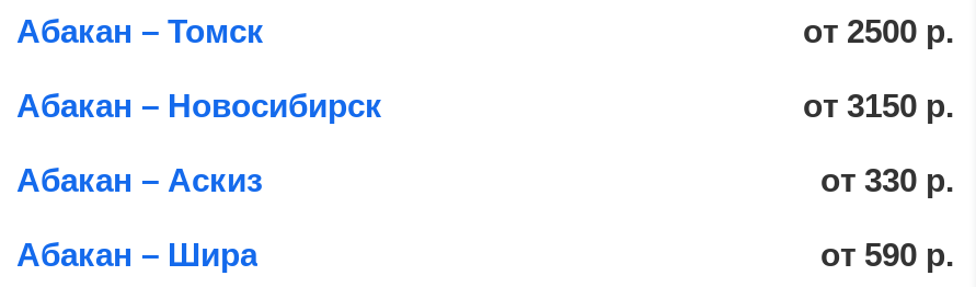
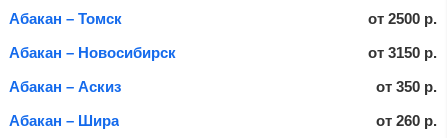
[820,161,954,198] от 330 р. -> [376,78,437,95] от 350 р.
[820,236,954,273] от 590 р. -> [376,112,437,129] от 260 р.

